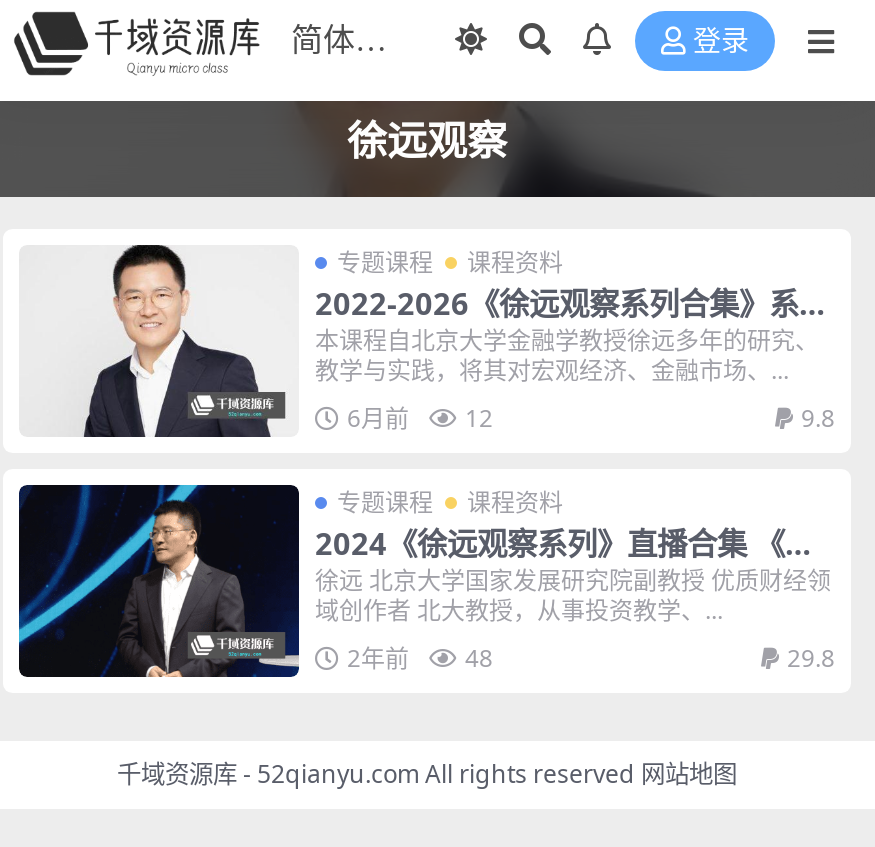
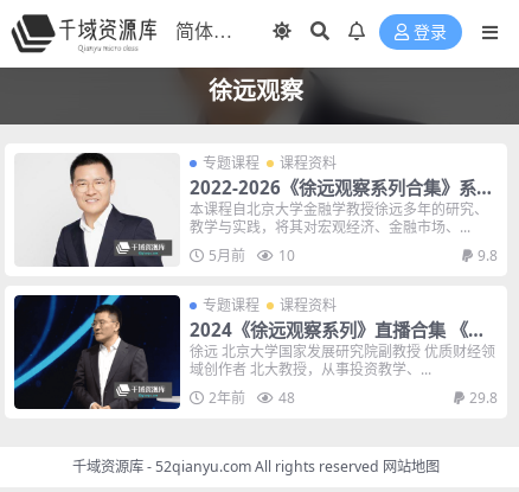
[347,401,409,435] 6月前 -> [209,245,245,266] 5月前
[465,401,493,435] 12 -> [278,245,295,266] 10

